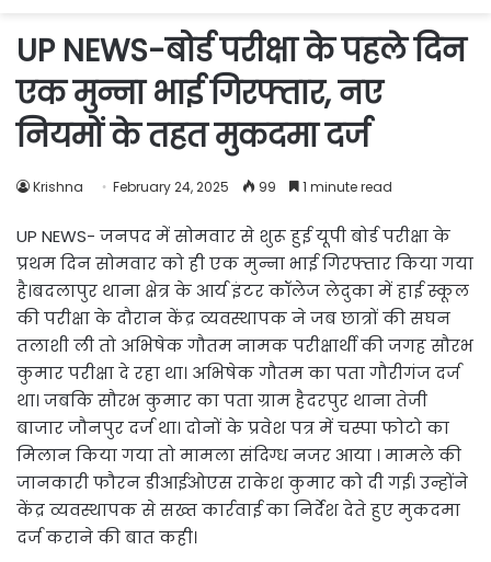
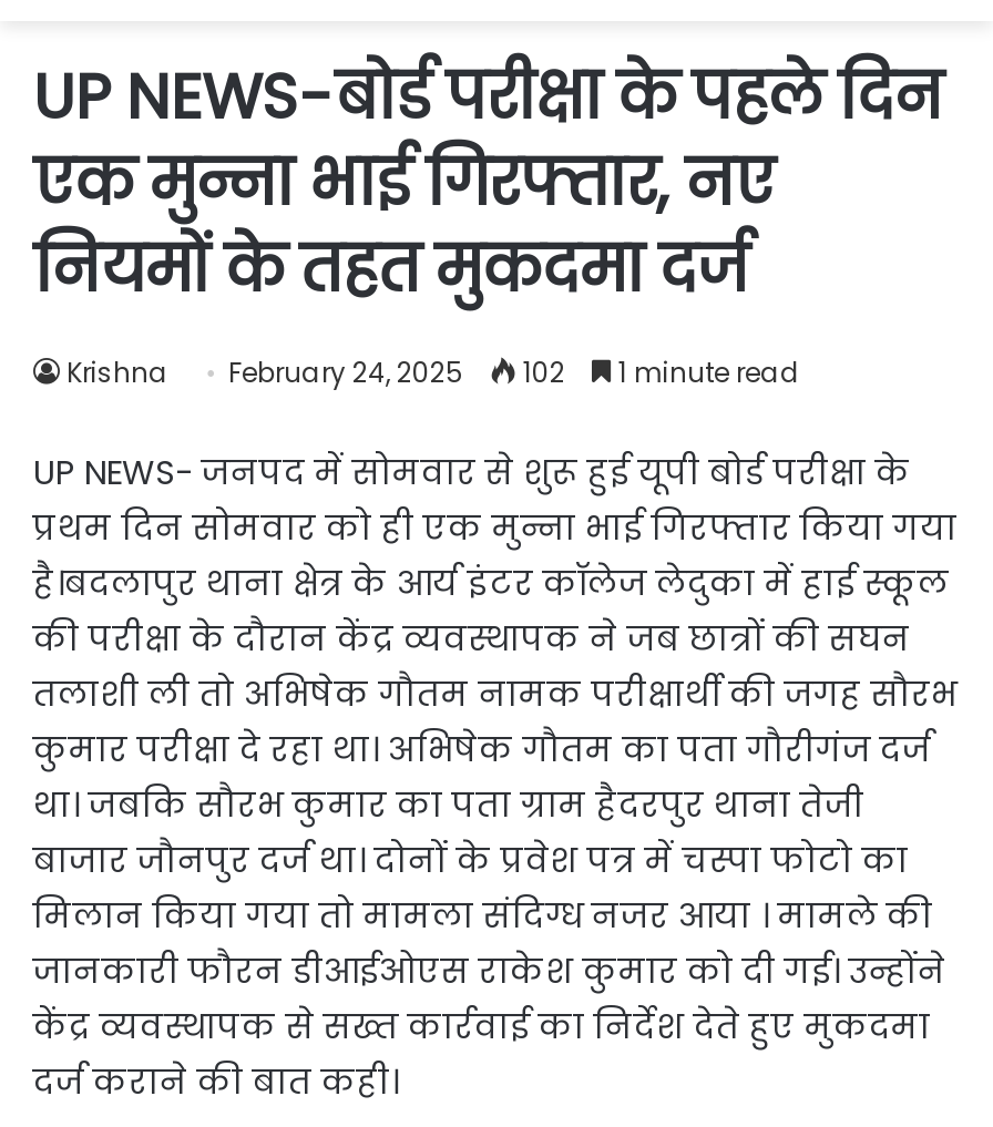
[33,177,392,196] Krishna February 24, 2025 99 1 minute read -> [66,353,800,391] Krishna February 24, 2025 102 1 minute read

